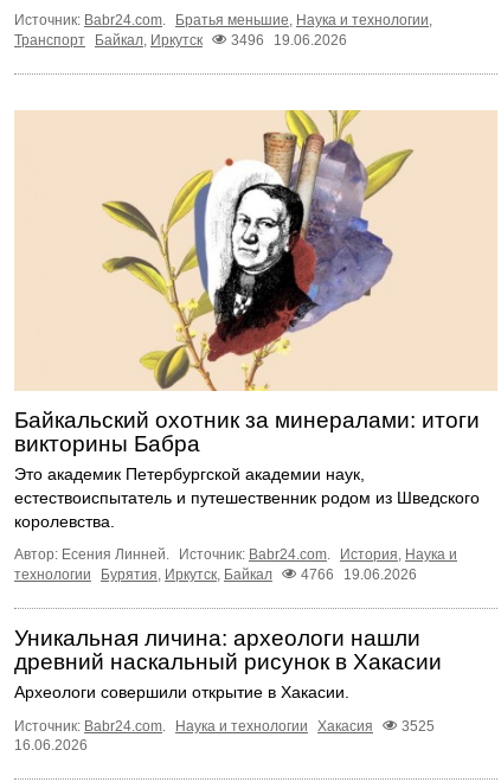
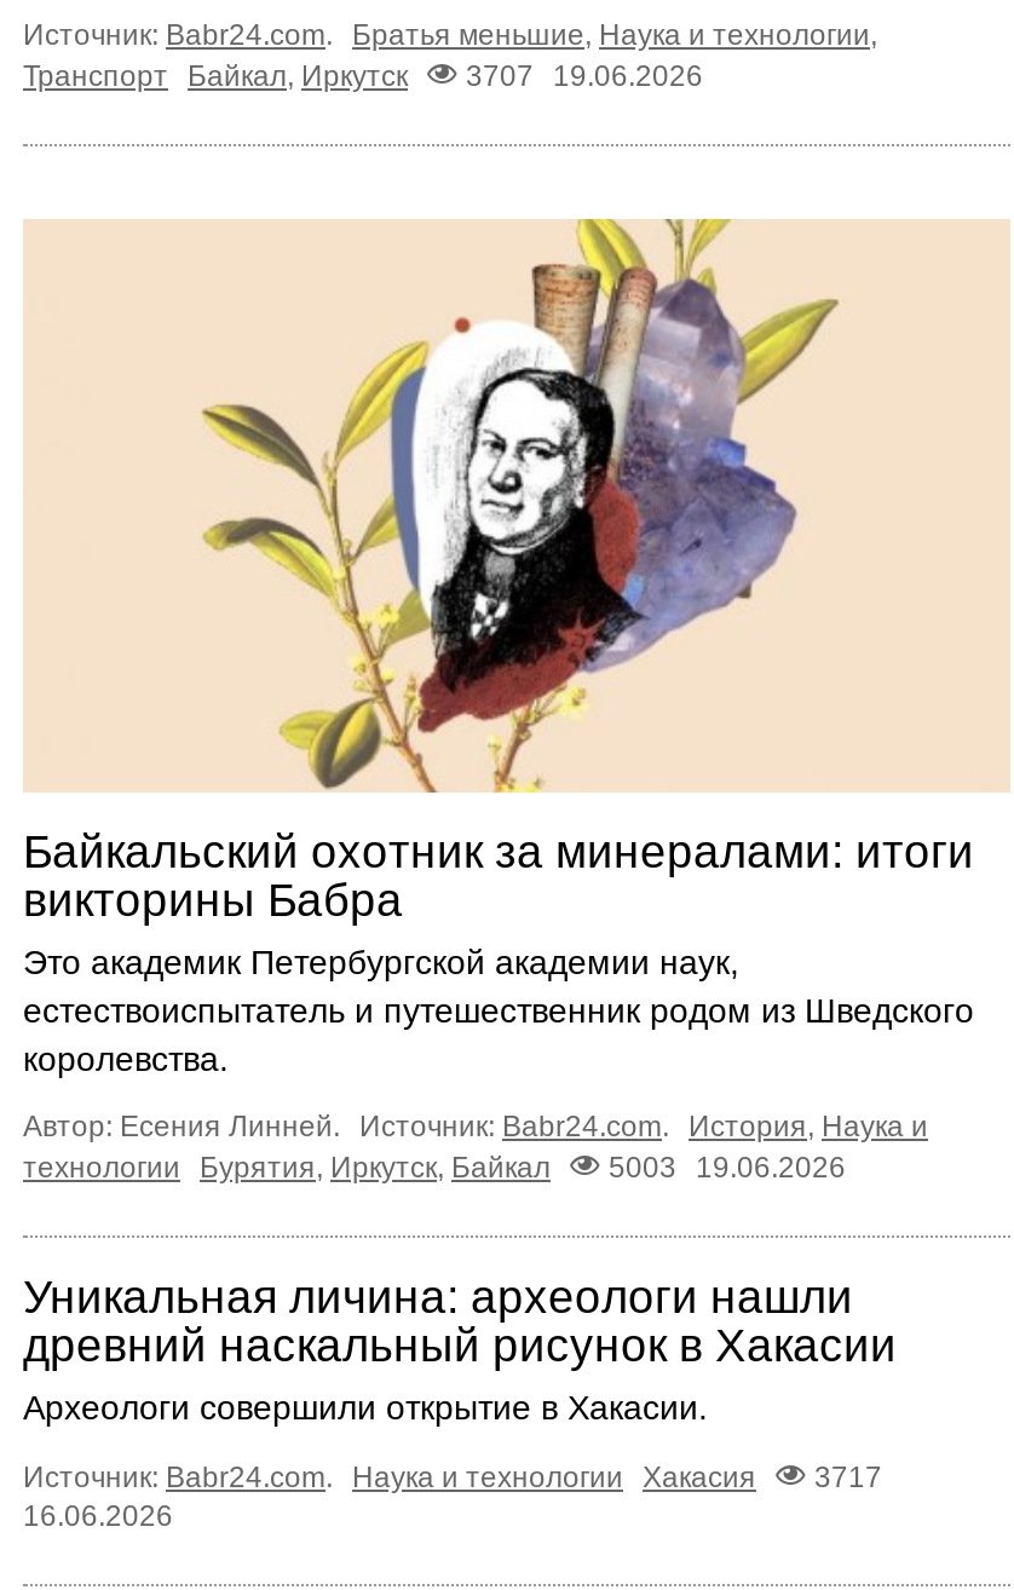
[14,32,347,48] Транспорт Байкал, Иркутск 3496 19.06.2026 -> [23,59,703,93] Транспорт Байкал, Иркутск 3707 19.06.2026
[14,566,417,583] технологии Бурятия, Иркутск, Байкал 4766 19.06.2026 -> [23,1150,846,1184] технологии Бурятия, Иркутск, Байкал 5003 19.06.2026
[14,718,435,734] Источник: Babr24.com. Наука и технологии Хакасия 3525 -> [23,1460,882,1494] Источник: Babr24.com. Наука и технологии Хакасия 3717

